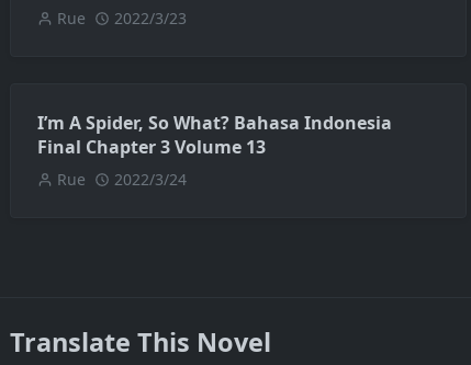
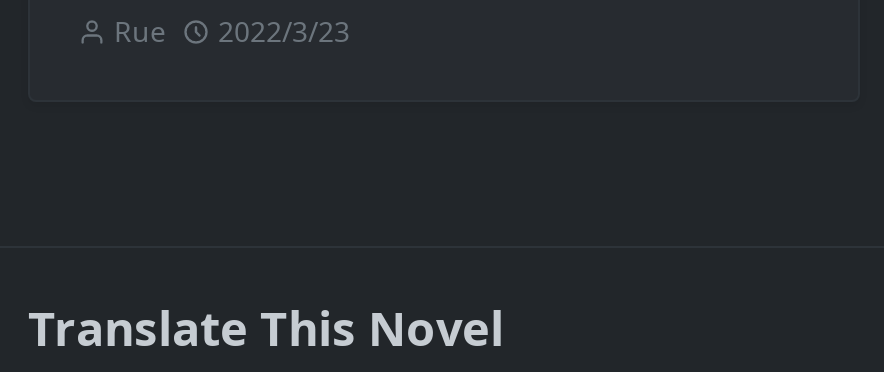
[37,110,392,189] I’m A Spider, So What? Bahasa Indonesia | Final Chapter 3 Volume 13 | Rue | 2022/3/24 -> none

